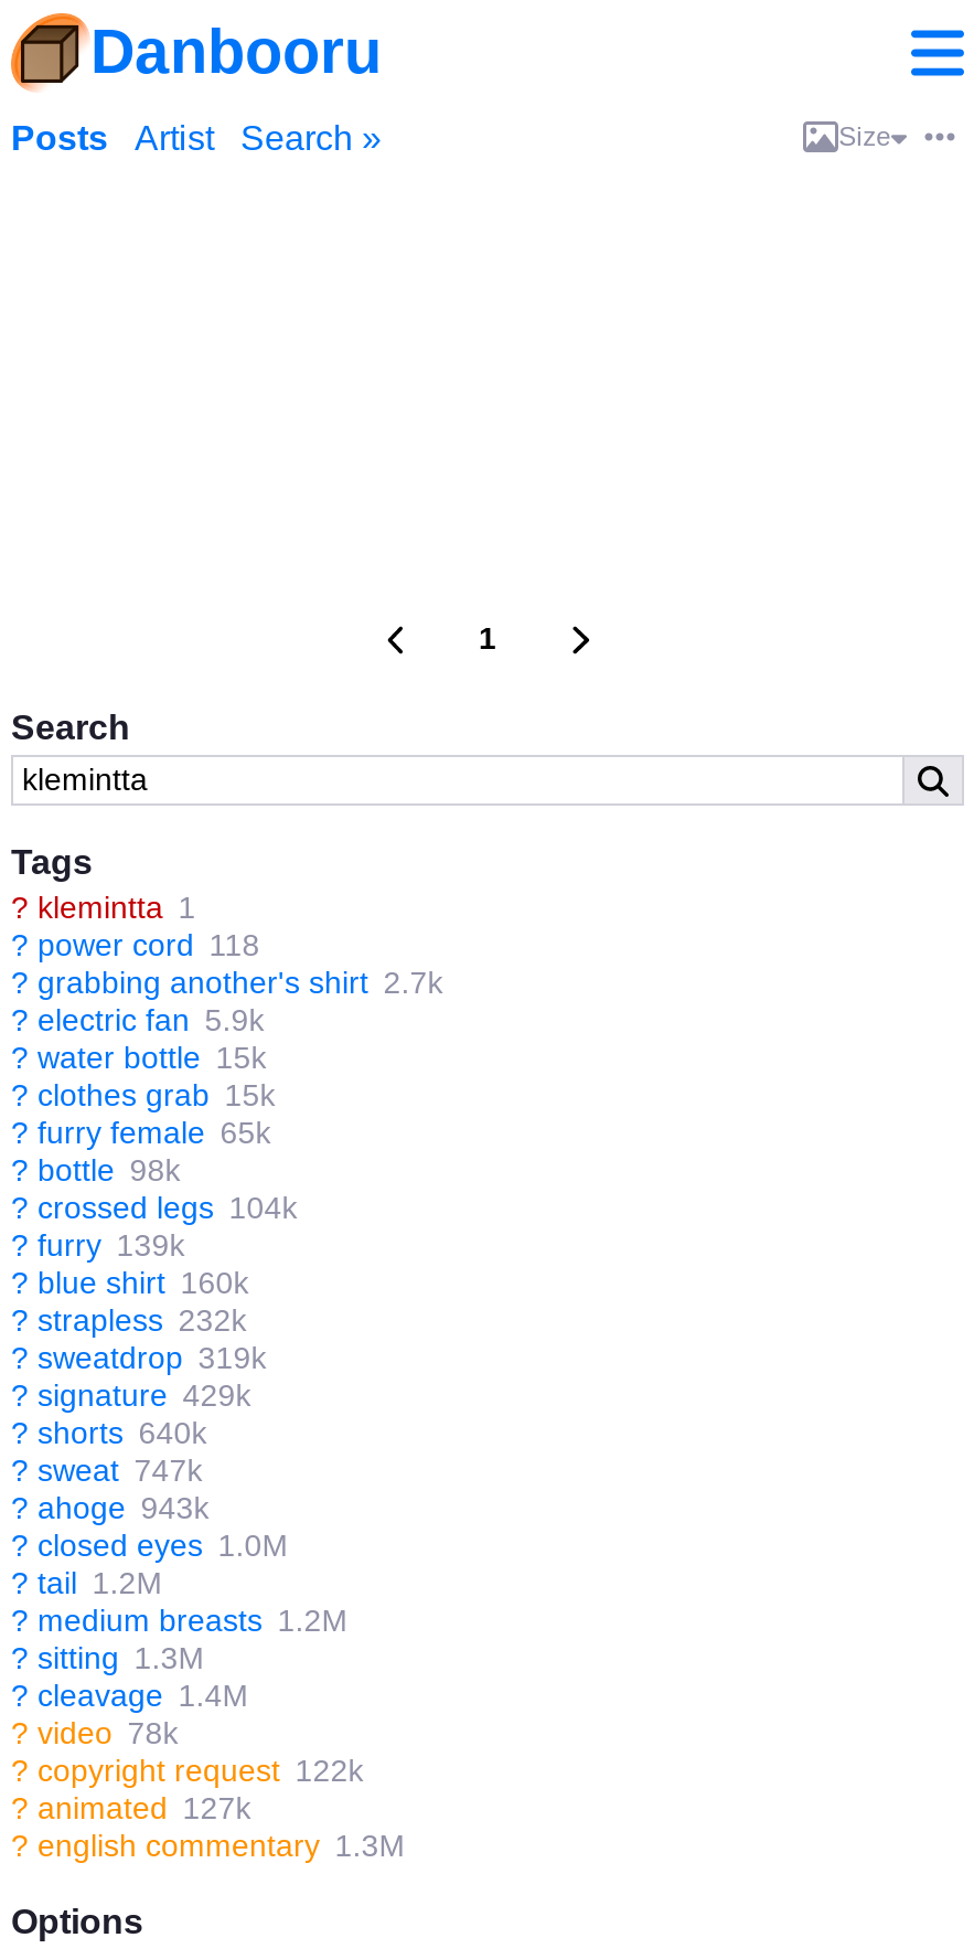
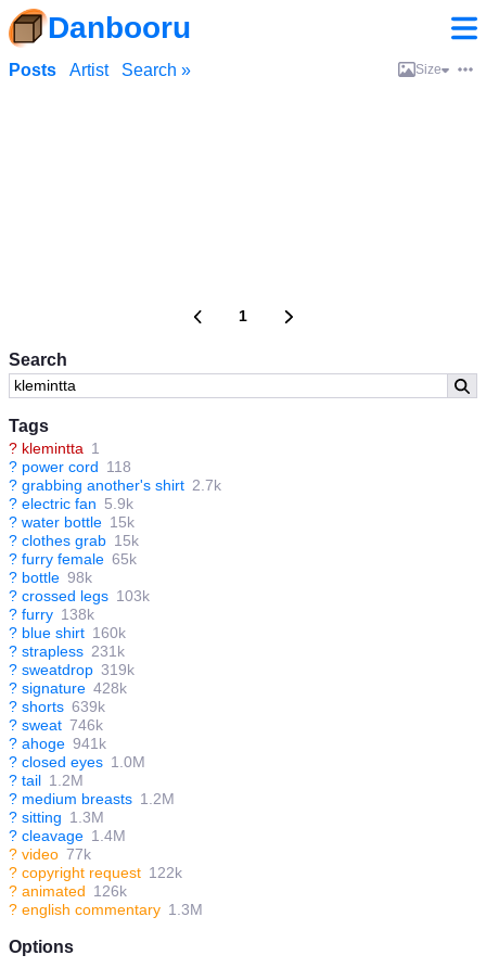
[11,1189,297,1224] ? crossed legs 104k -> [9,587,149,604] ? crossed legs 103k
[11,1226,185,1261] ? furry 139k -> [9,606,94,623] ? furry 138k
[11,1301,247,1337] ? strapless 232k -> [9,642,125,660] ? strapless 231k
[11,1376,251,1412] ? signature 429k -> [9,679,127,697] ? signature 428k
[11,1414,207,1449] ? shorts 640k -> [9,698,105,715] ? shorts 639k
[11,1451,203,1487] ? sweat 747k -> [9,716,103,734] ? sweat 746k
[11,1489,209,1524] ? ahoge 943k -> [9,735,106,752] ? ahoge 941k
[11,1714,178,1749] ? video 78k -> [9,845,91,863] ? video 77k
[11,1789,251,1824] ? animated 127k -> [9,882,127,900] ? animated 126k

